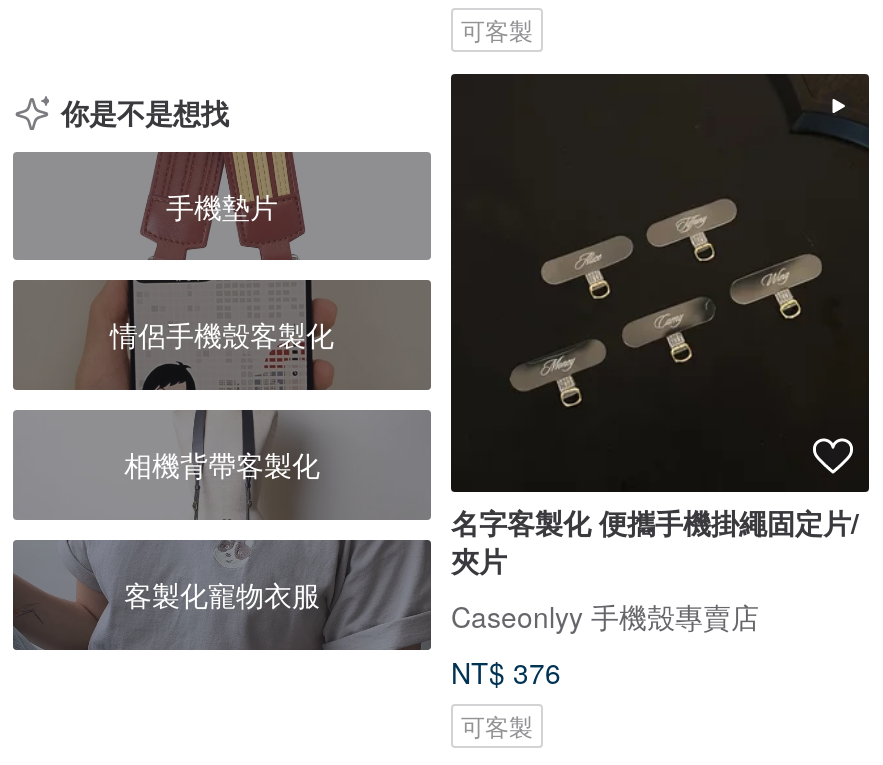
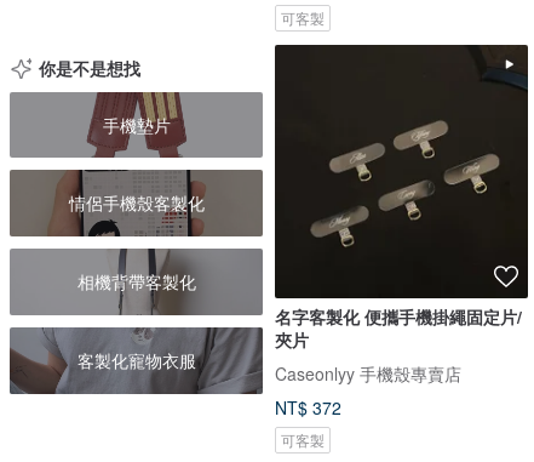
[451,653,561,693] NT$ 376 -> [275,396,341,420] NT$ 372

